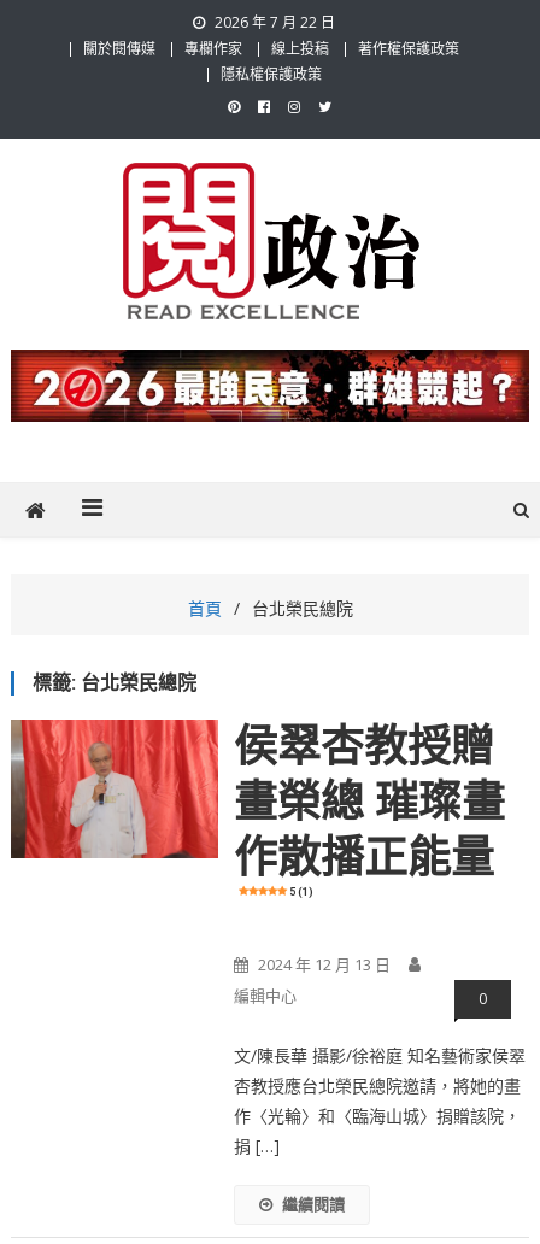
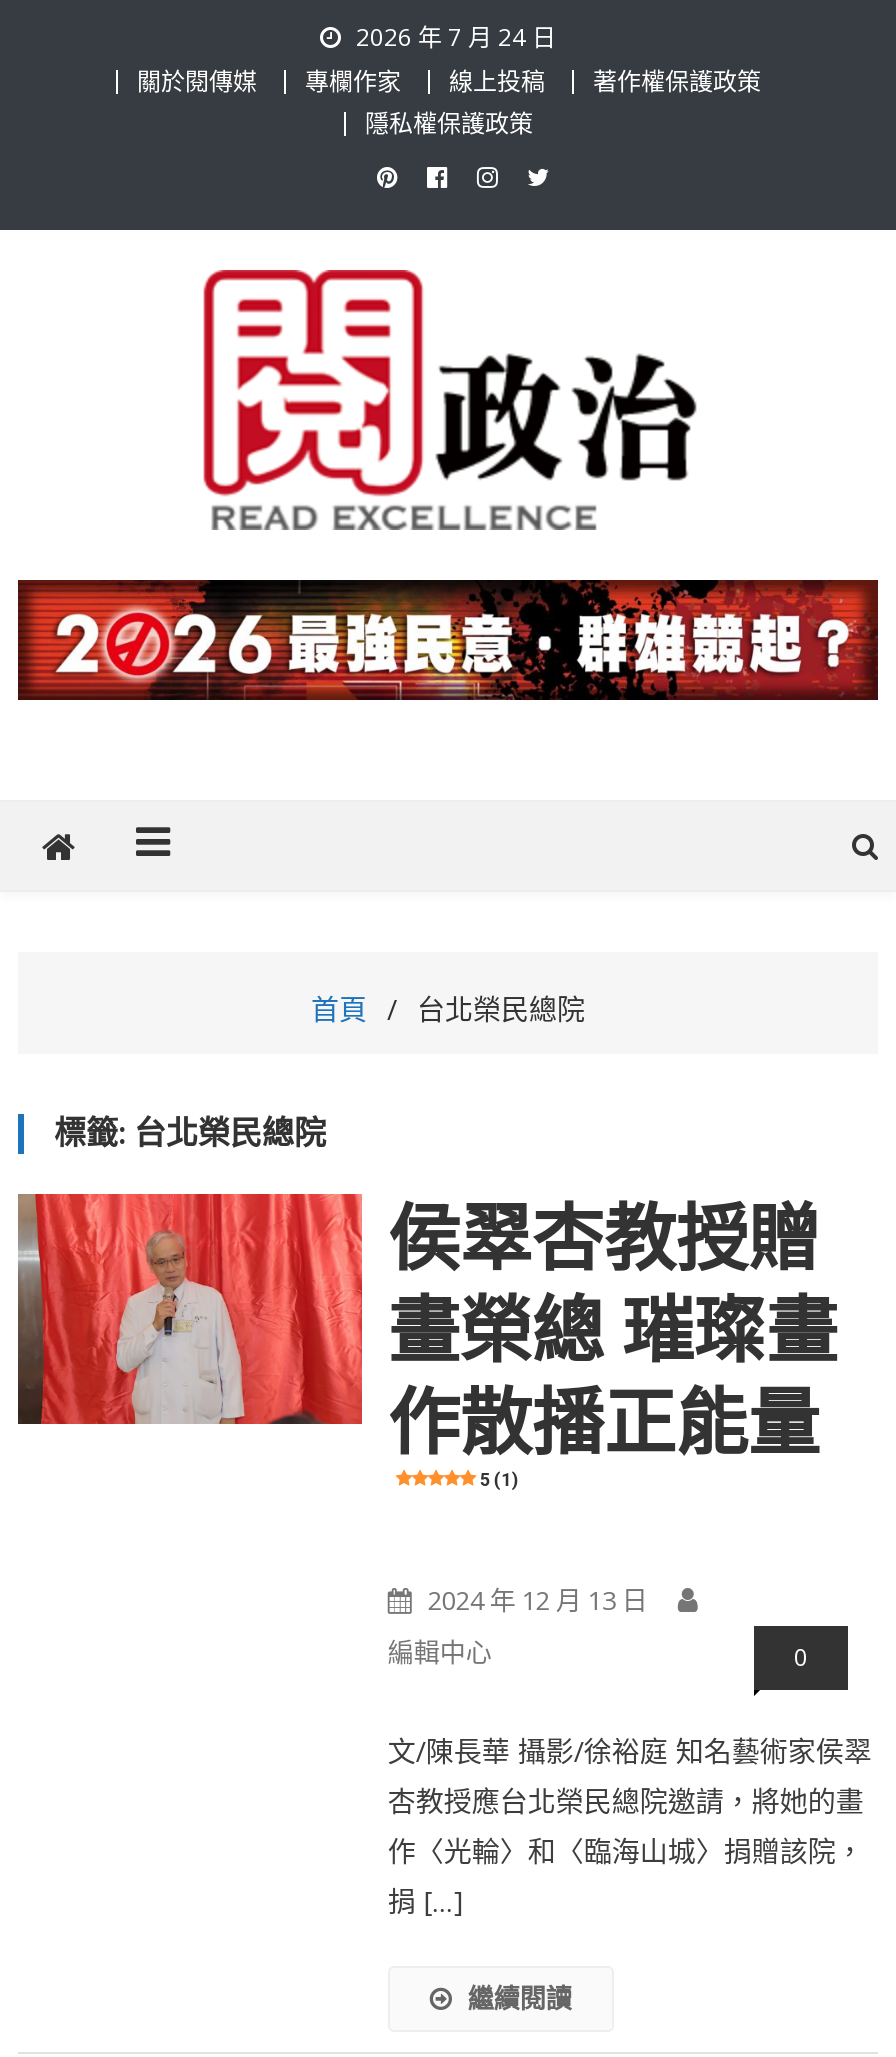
[215,12,335,33] 2026 年 7 月 22 日 -> [356,20,556,54] 2026 年 7 月 24 日

